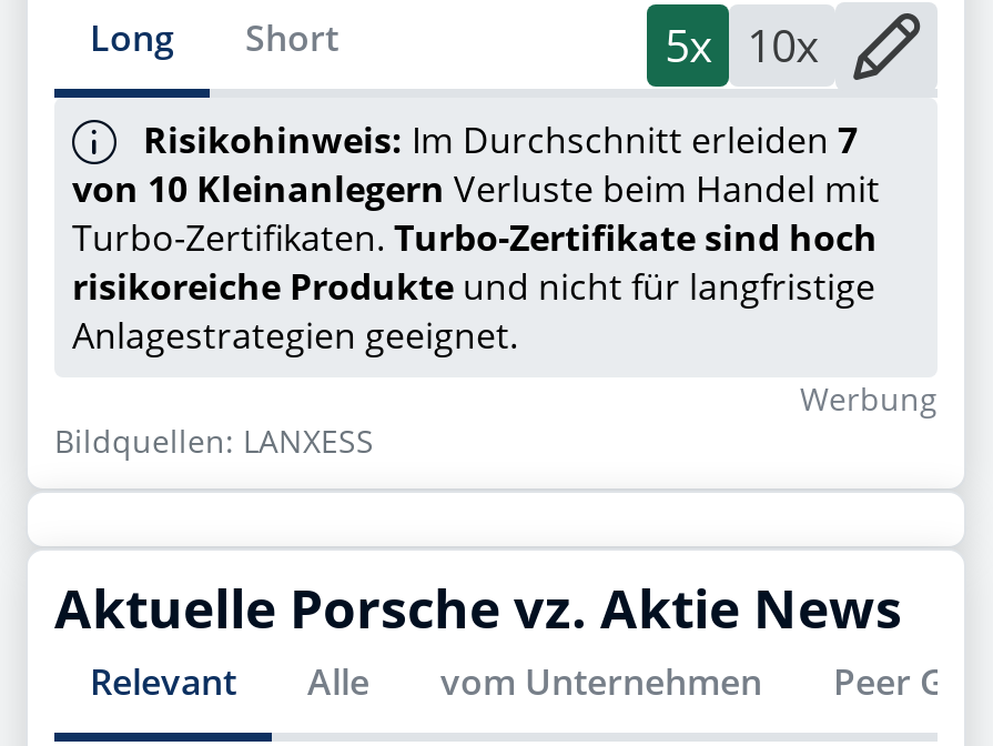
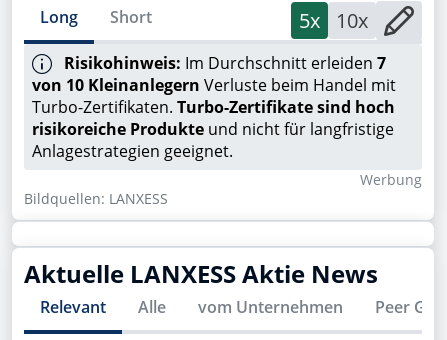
[54,571,902,645] Aktuelle Porsche vz. Aktie News -> [24,257,378,290] Aktuelle LANXESS Aktie News

